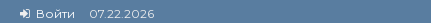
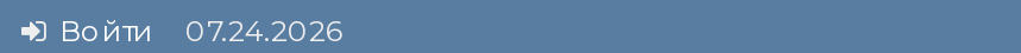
[36,6,154,21] Войти 07.22.2026 -> [59,13,342,48] Войти 07.24.2026

